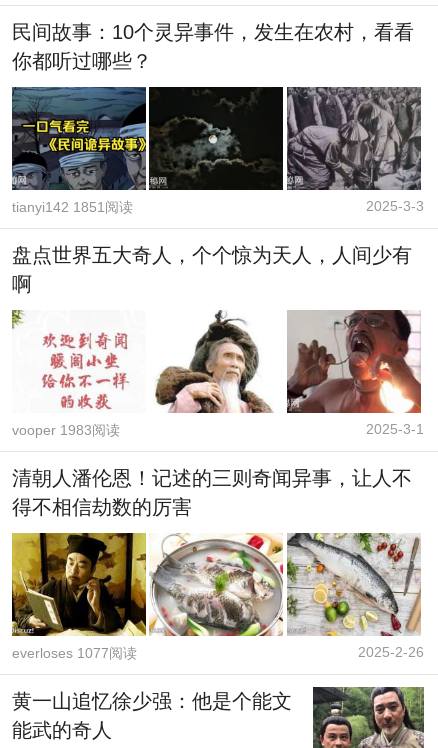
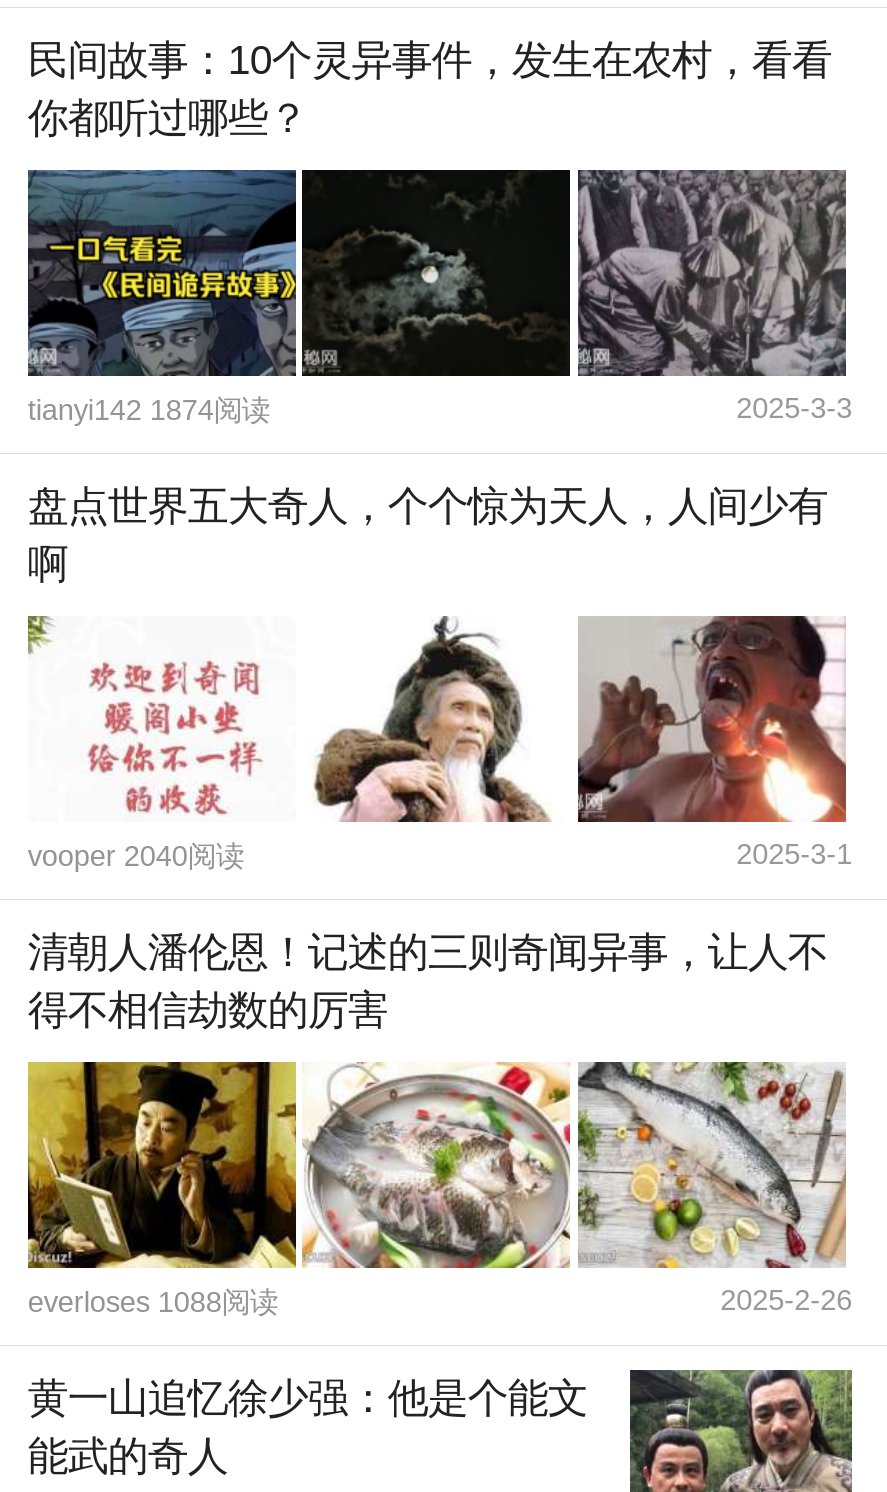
[12,199,133,215] tianyi142 1851阅读 -> [28,394,270,426] tianyi142 1874阅读
[12,422,120,438] vooper 1983阅读 -> [28,841,244,873] vooper 2040阅读
[12,645,137,661] everloses 1077阅读 -> [28,1287,278,1319] everloses 1088阅读

